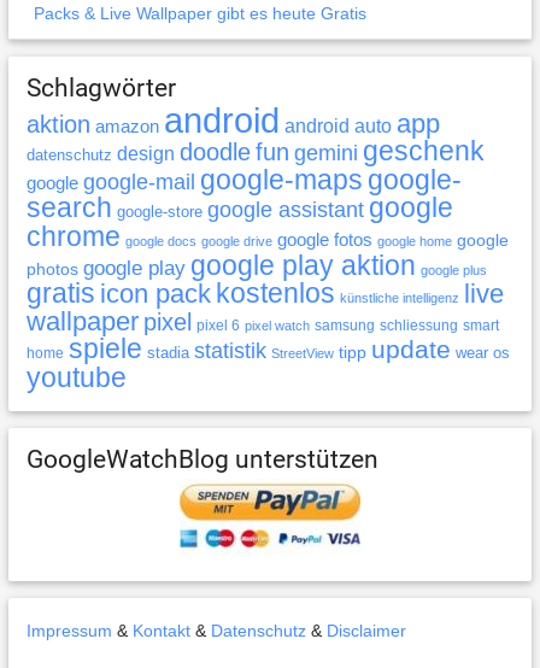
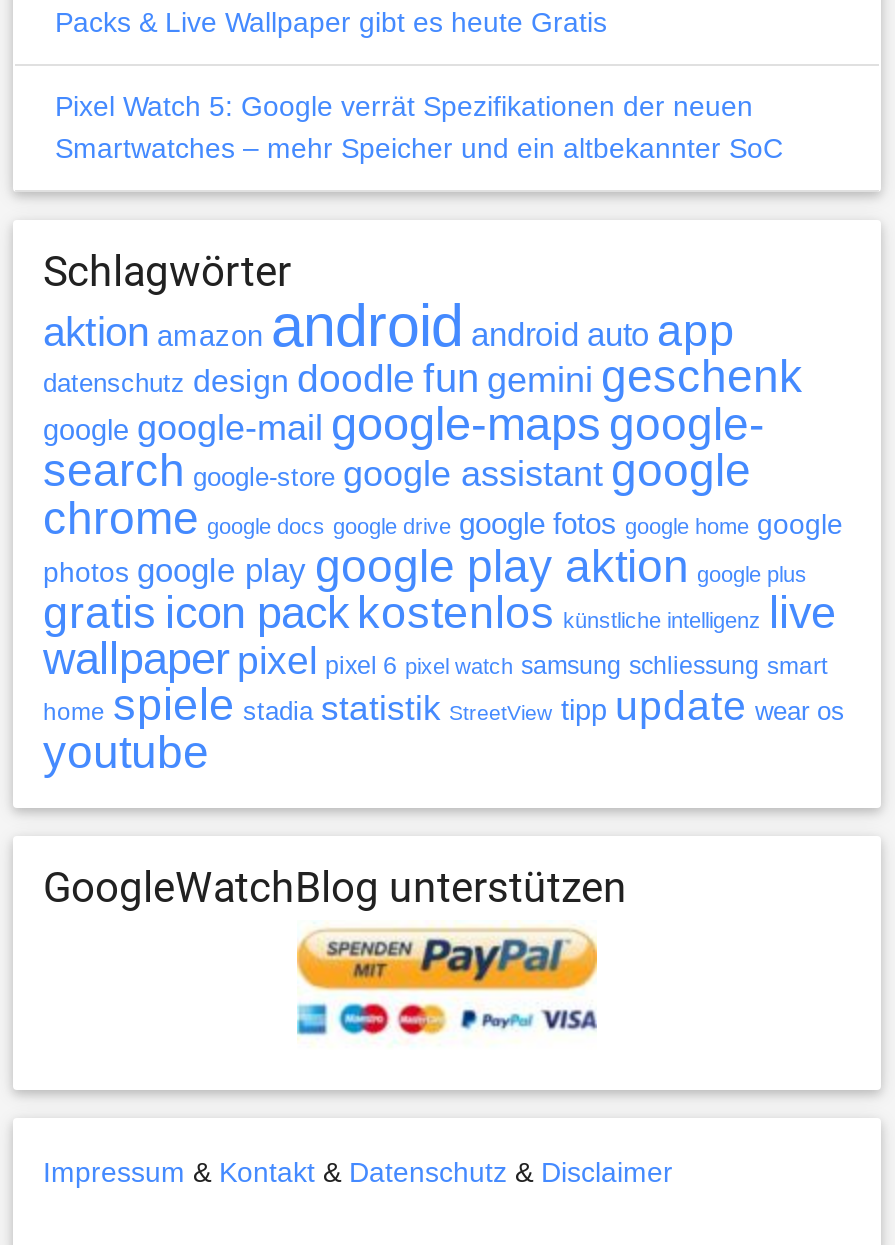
none -> [55,90,783,164] Pixel Watch 5: Google verrät Spezifikationen der neuen | Smartwatches – mehr Speicher und ein altbekannter SoC

